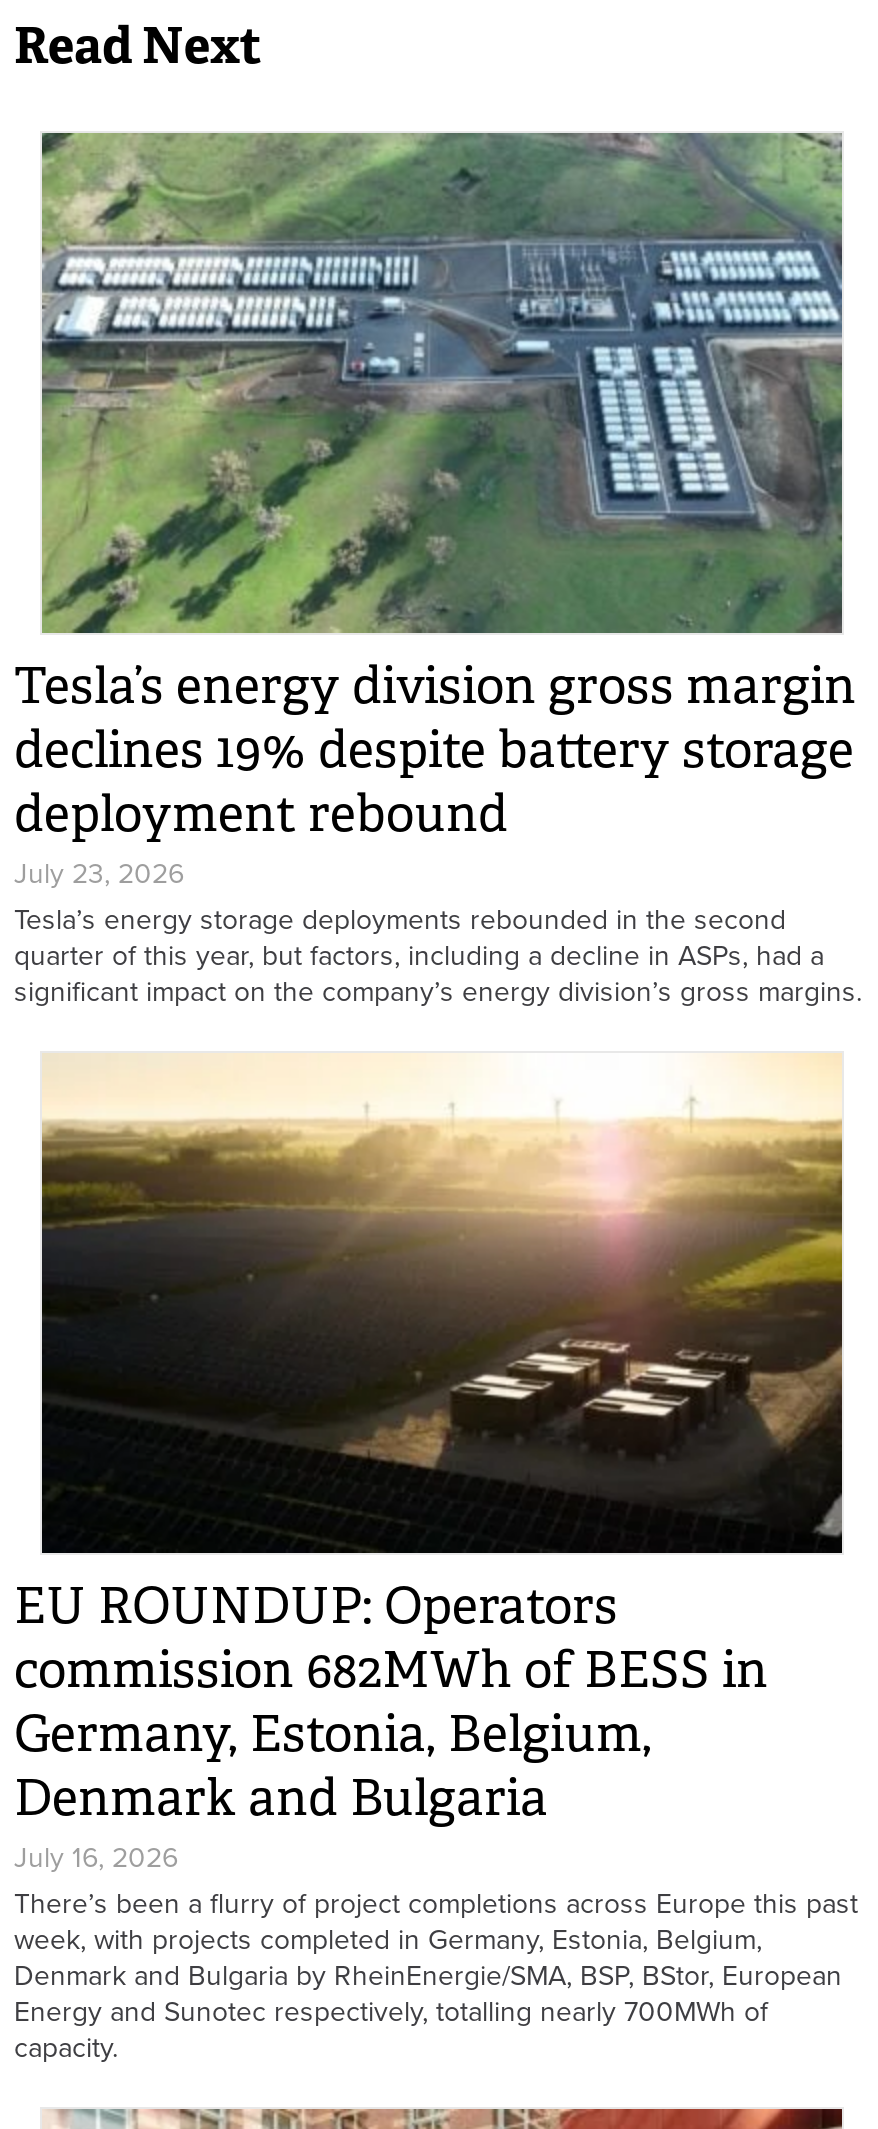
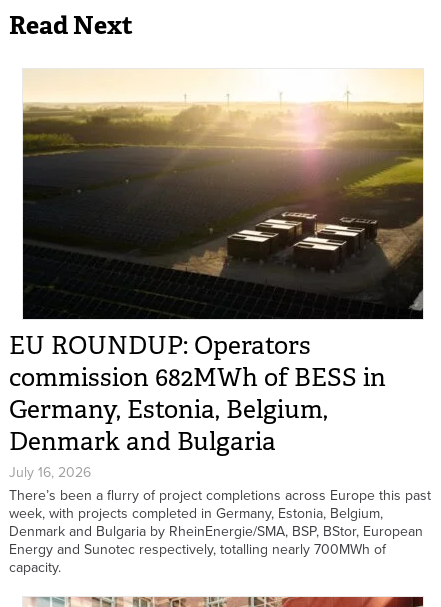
[14,131,862,1012] [image] | Tesla’s energy division gross margin | declines 19% despite battery storage | deployment rebound | July 23, 2026 | Tesla’s energy storage deployments rebounded in the second | quarter of this year, but factors, including a decline in ASPs, had a | significant impact on the company’s energy division’s gross margins. -> none

